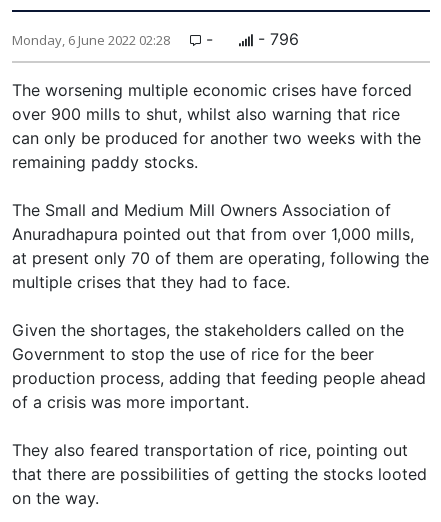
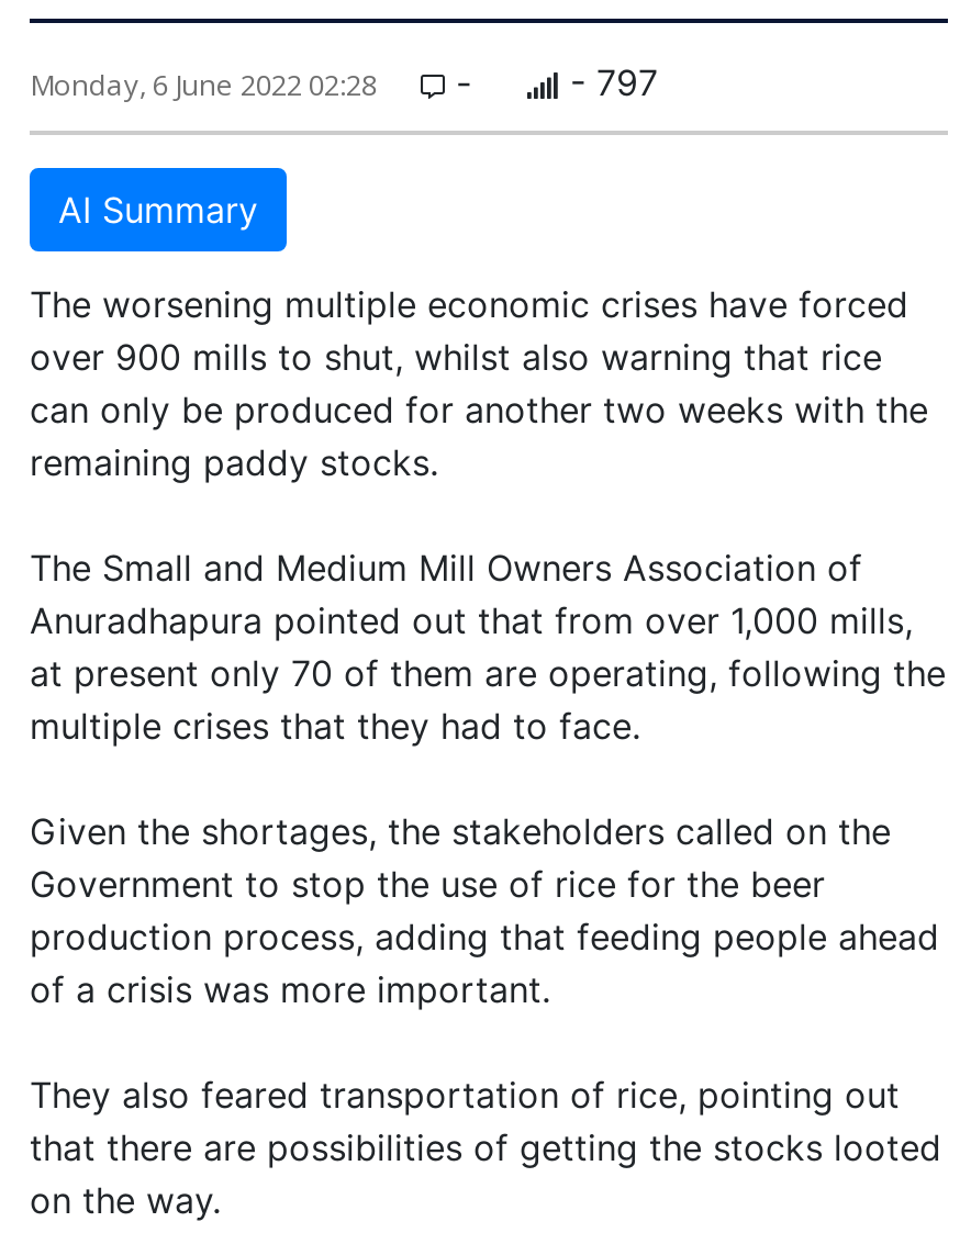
[253,29,299,49] - 796 -> [58,60,658,232] - 797 | AI Summary

